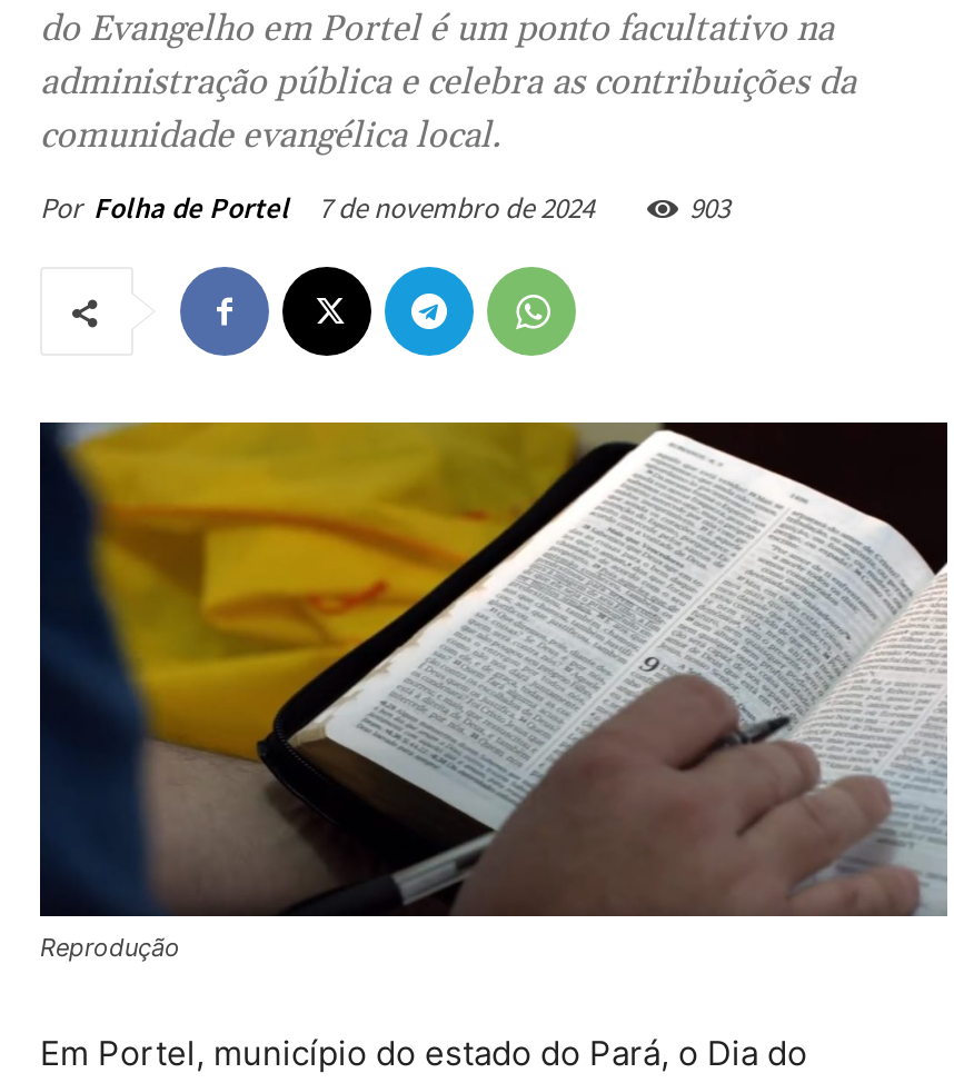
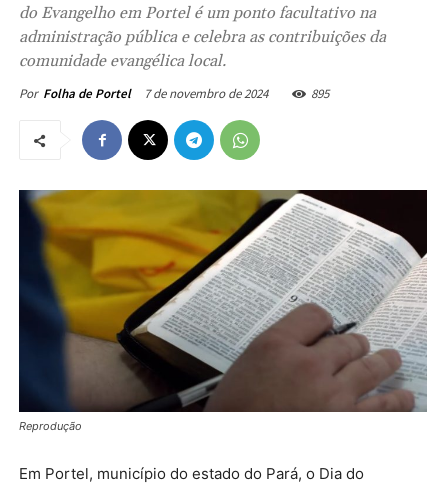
[689,189,729,227] 903 -> [311,85,329,102] 895

